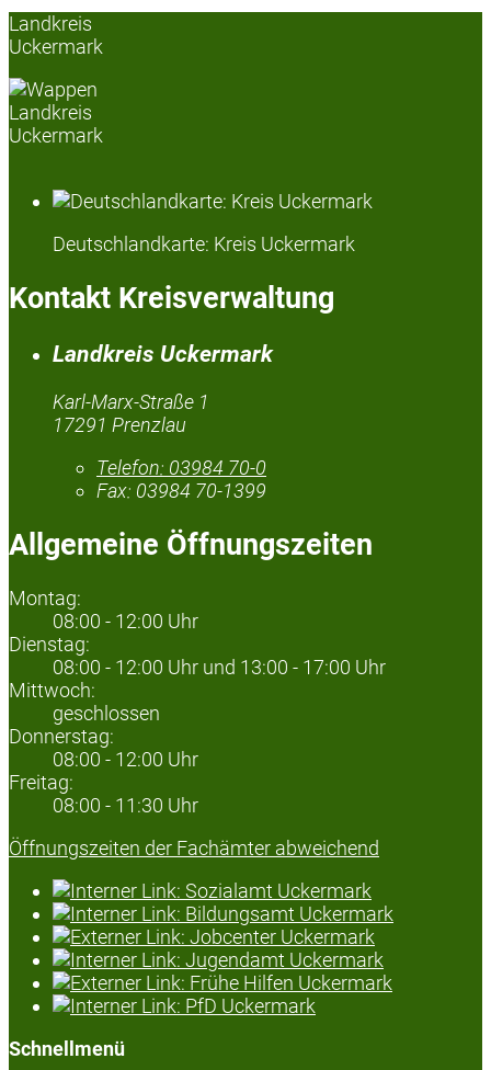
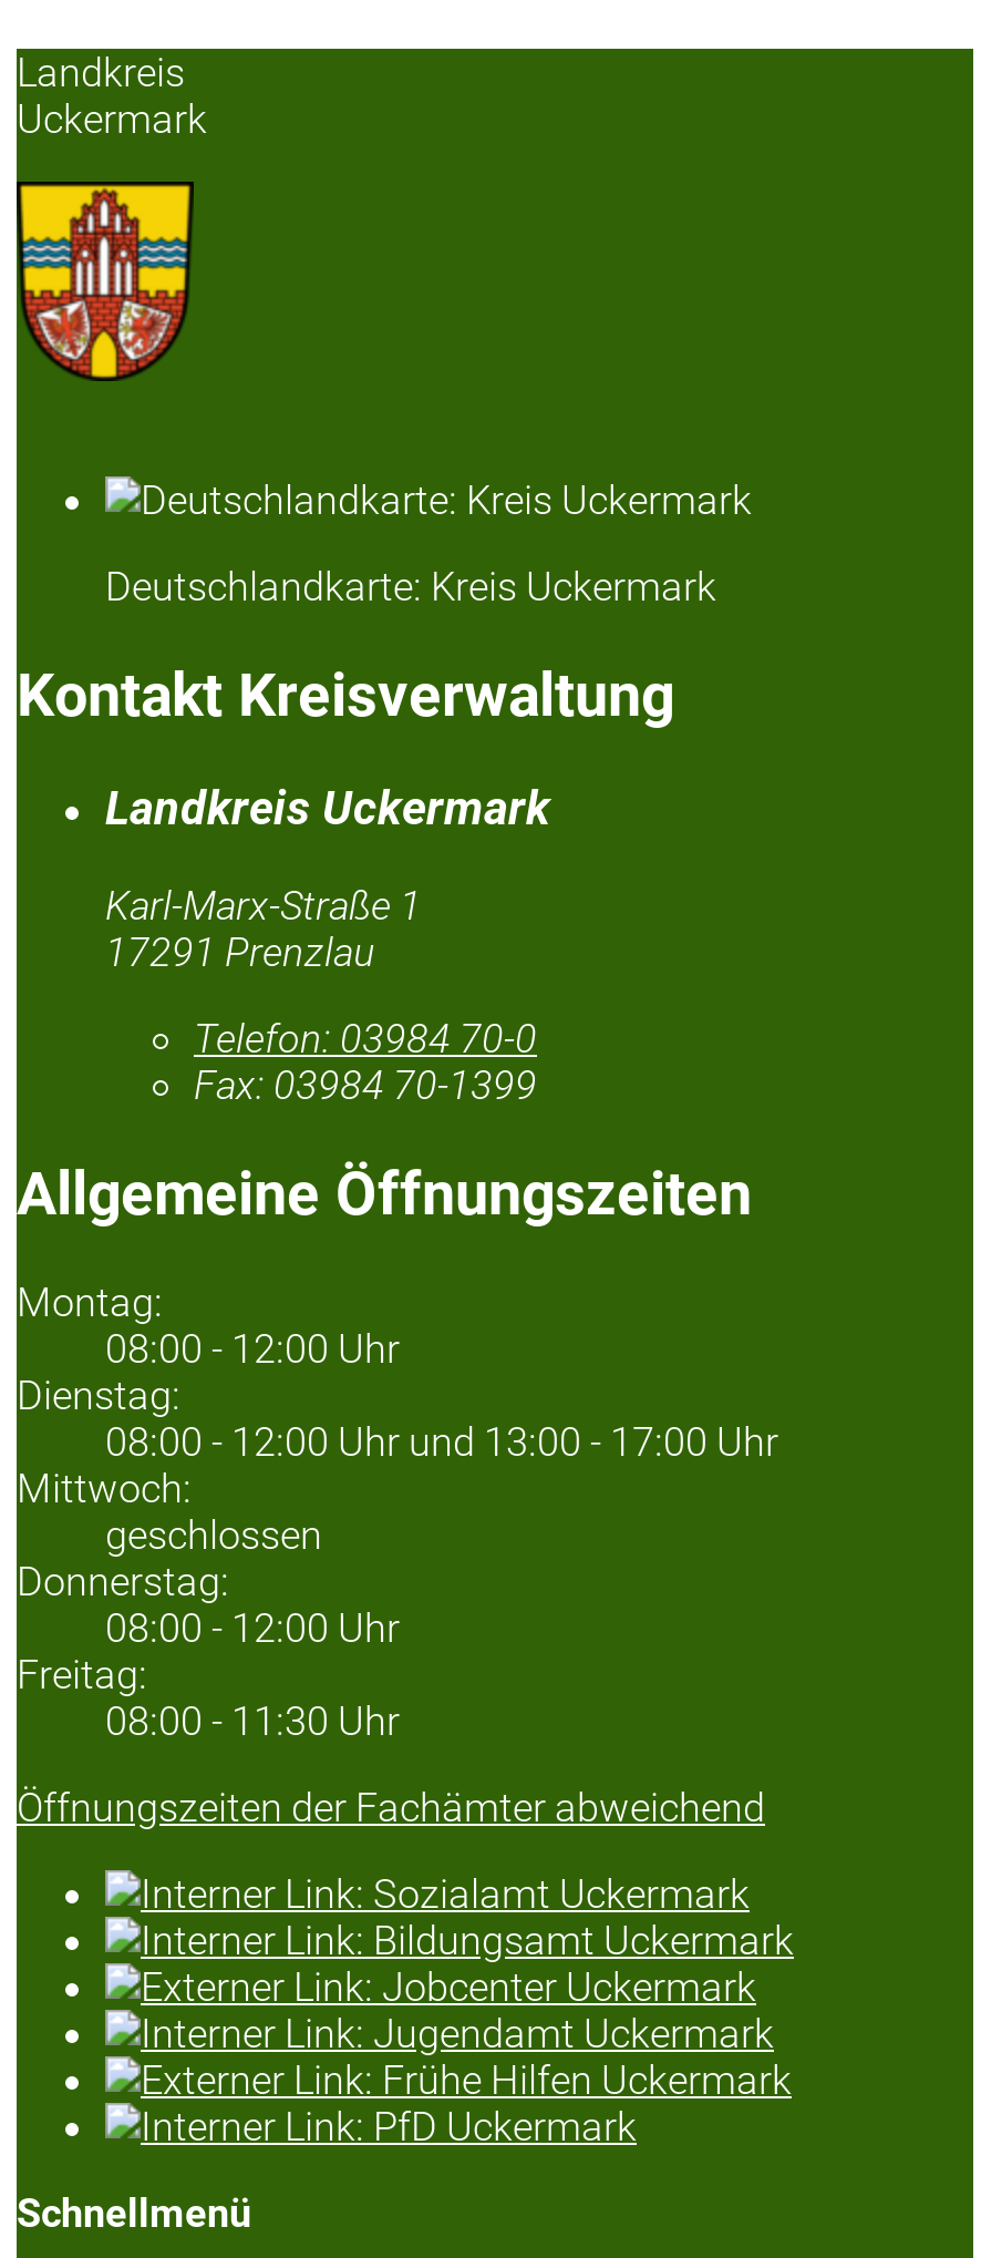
[9,77,103,144] [image] -> [14,182,194,381] [image]

